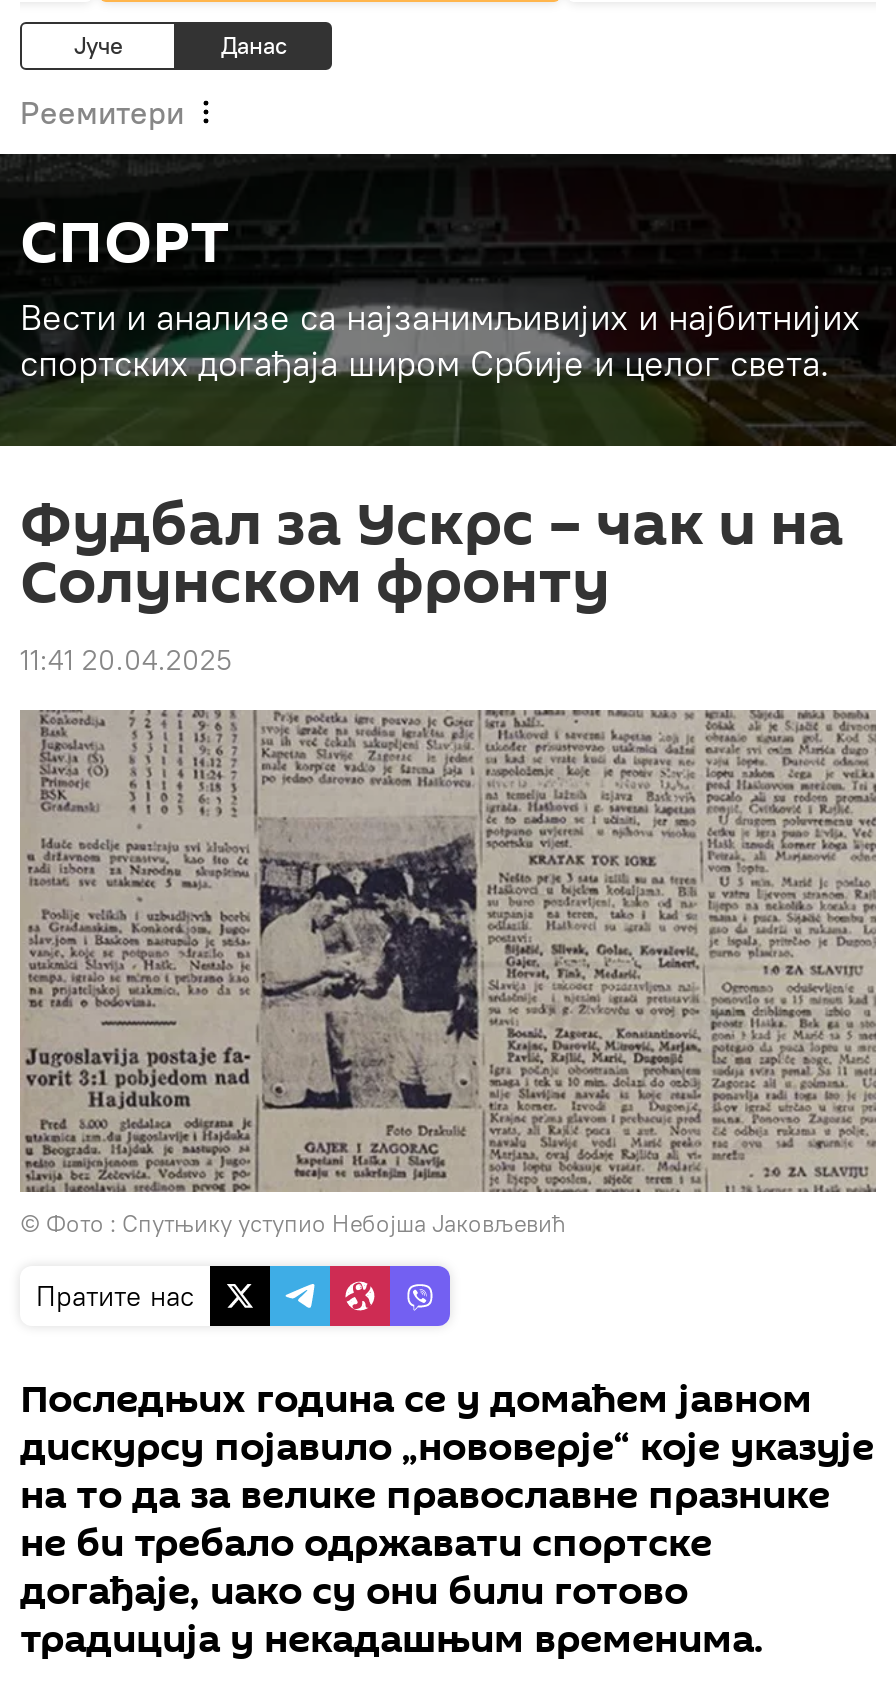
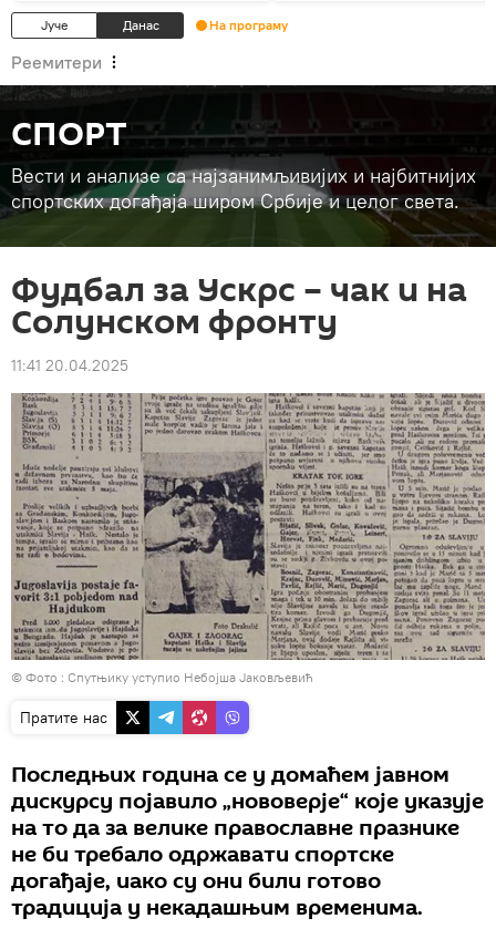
none -> [209,17,288,33] На програму

